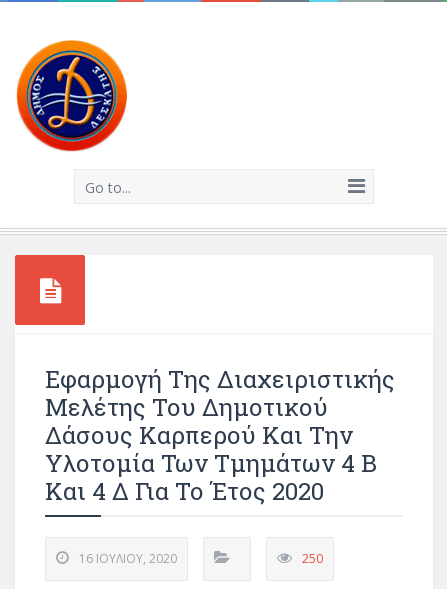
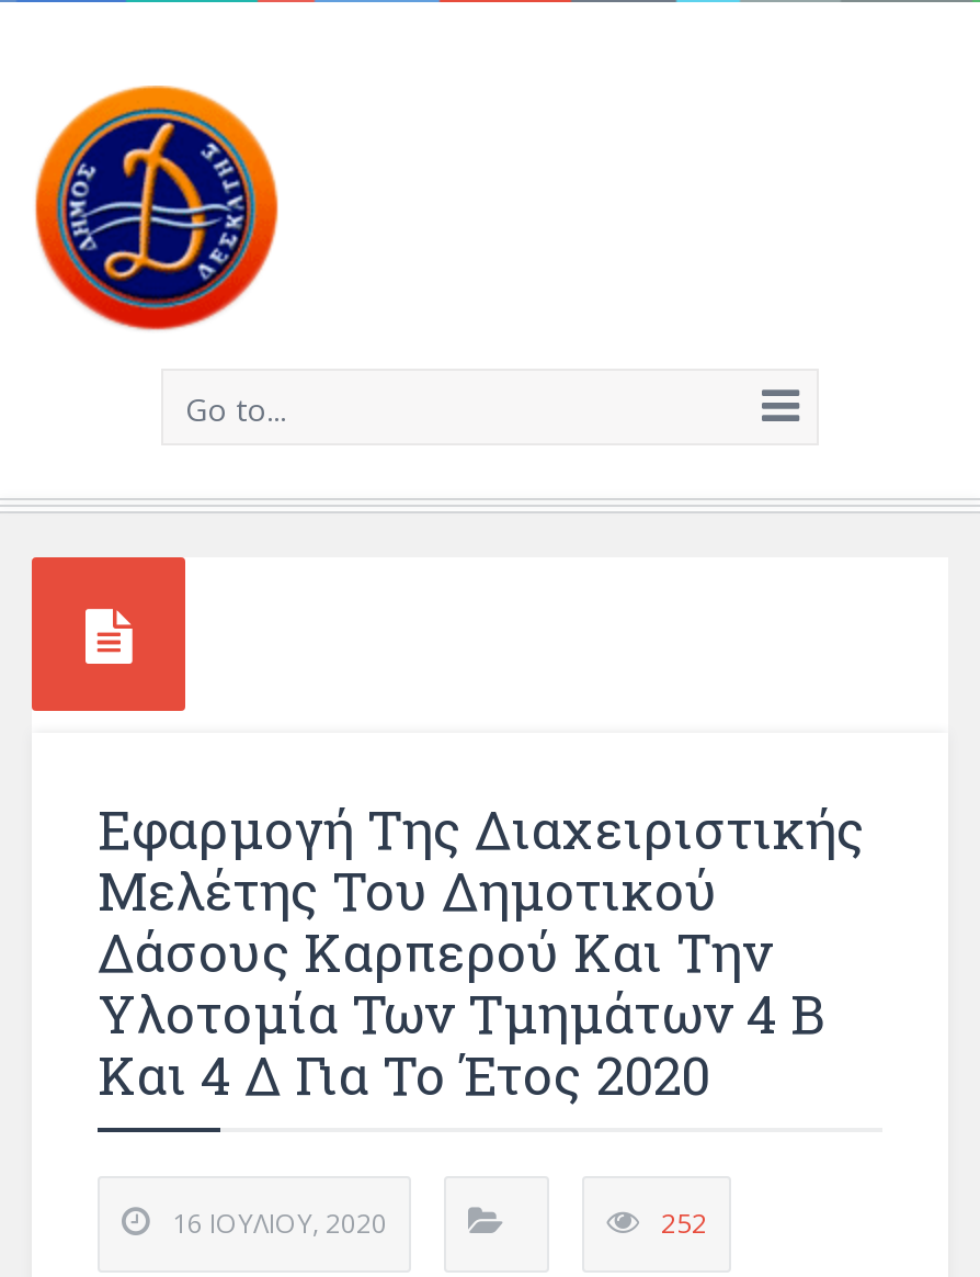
[302,550,323,567] 250 -> [661,1205,707,1242] 252

